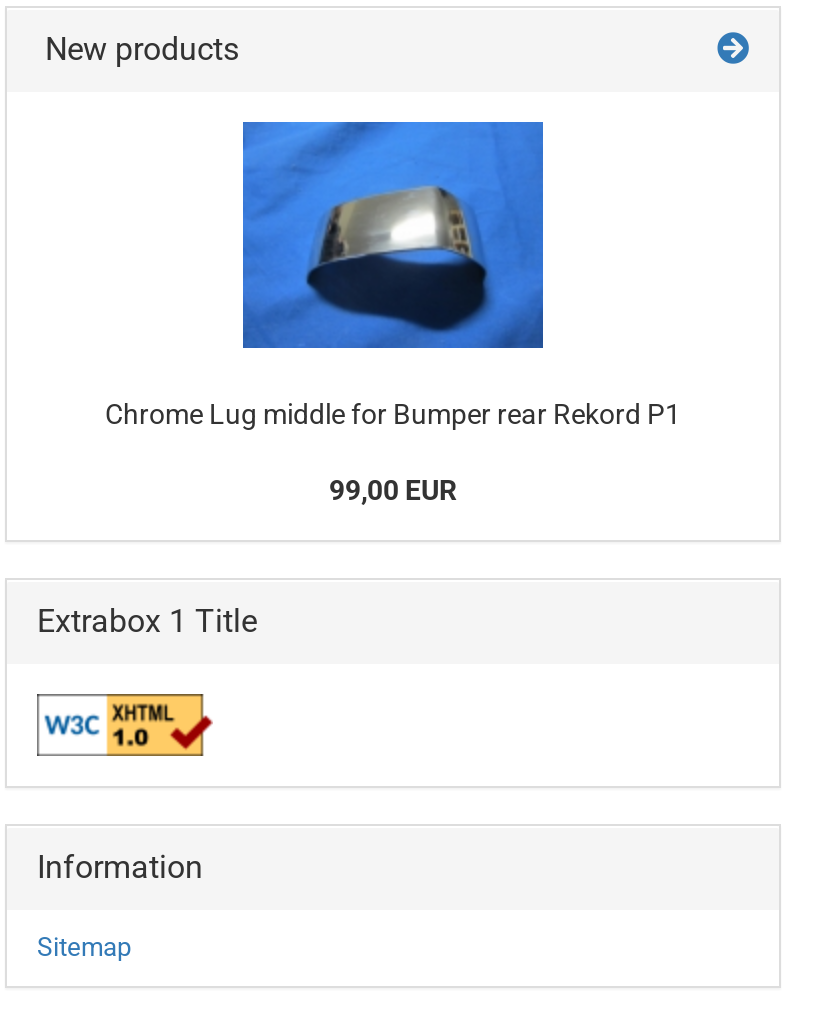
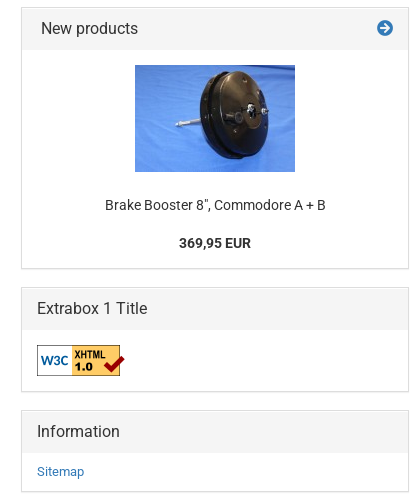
[105,122,681,430] [image] | Chrome Lug middle for Bumper rear Rekord P1 -> [104,64,325,213] [image] | Brake Booster 8", Commodore A + B
[329,474,457,506] 99,00 EUR -> [179,235,251,251] 369,95 EUR

